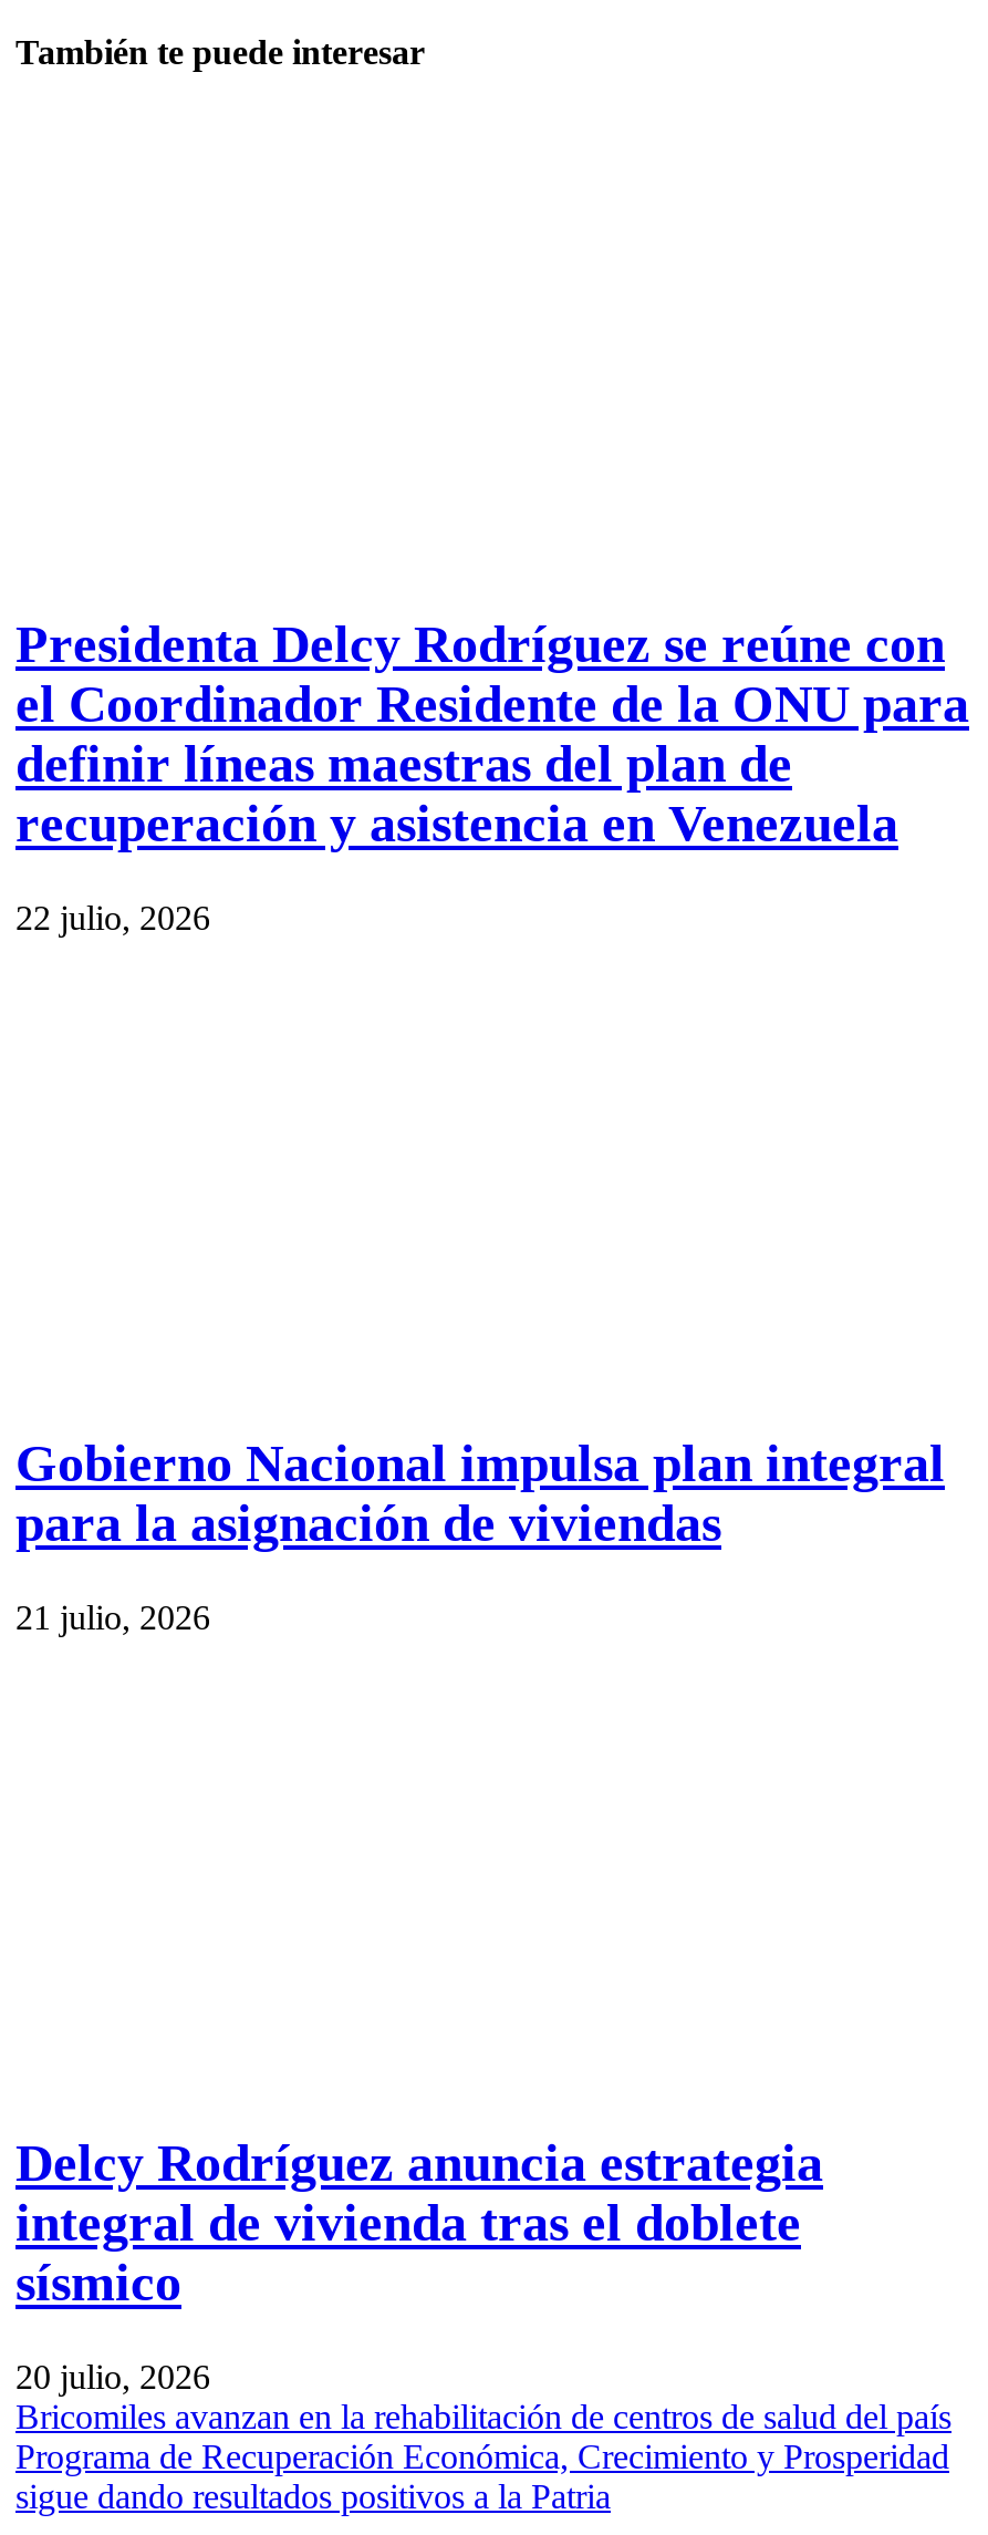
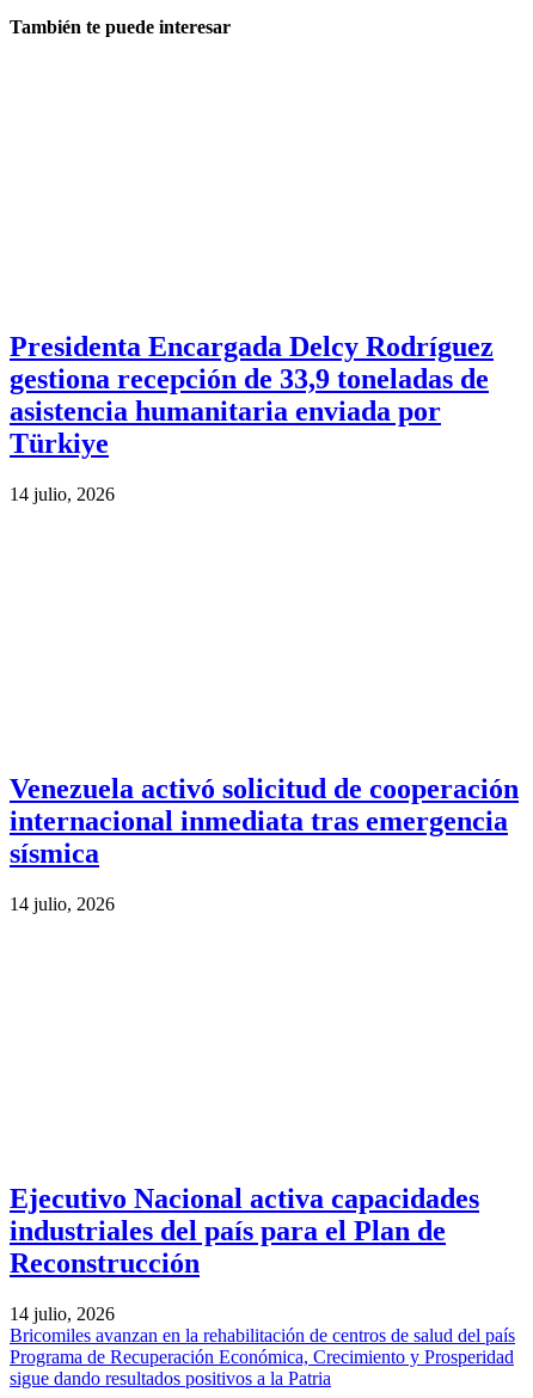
[15,616,969,853] Presidenta Delcy Rodríguez se reúne con | el Coordinador Residente de la ONU para | definir líneas maestras del plan de | recuperación y asistencia en Venezuela -> [10,331,494,459] Presidenta Encargada Delcy Rodríguez | gestiona recepción de 33,9 toneladas de | asistencia humanitaria enviada por | Türkiye
[15,899,210,937] 22 julio, 2026 -> [10,484,115,504] 14 julio, 2026
[15,1435,945,1552] Gobierno Nacional impulsa plan integral | para la asignación de viviendas -> [10,773,519,869] Venezuela activó solicitud de cooperación | internacional inmediata tras emergencia | sísmica
[15,1598,210,1636] 21 julio, 2026 -> [10,894,115,914] 14 julio, 2026
[15,2134,823,2311] Delcy Rodríguez anuncia estrategia | integral de vivienda tras el doblete | sísmico -> [10,1183,479,1278] Ejecutivo Nacional activa capacidades | industriales del país para el Plan de | Reconstrucción
[15,2357,210,2395] 20 julio, 2026 -> [10,1303,115,1324] 14 julio, 2026

